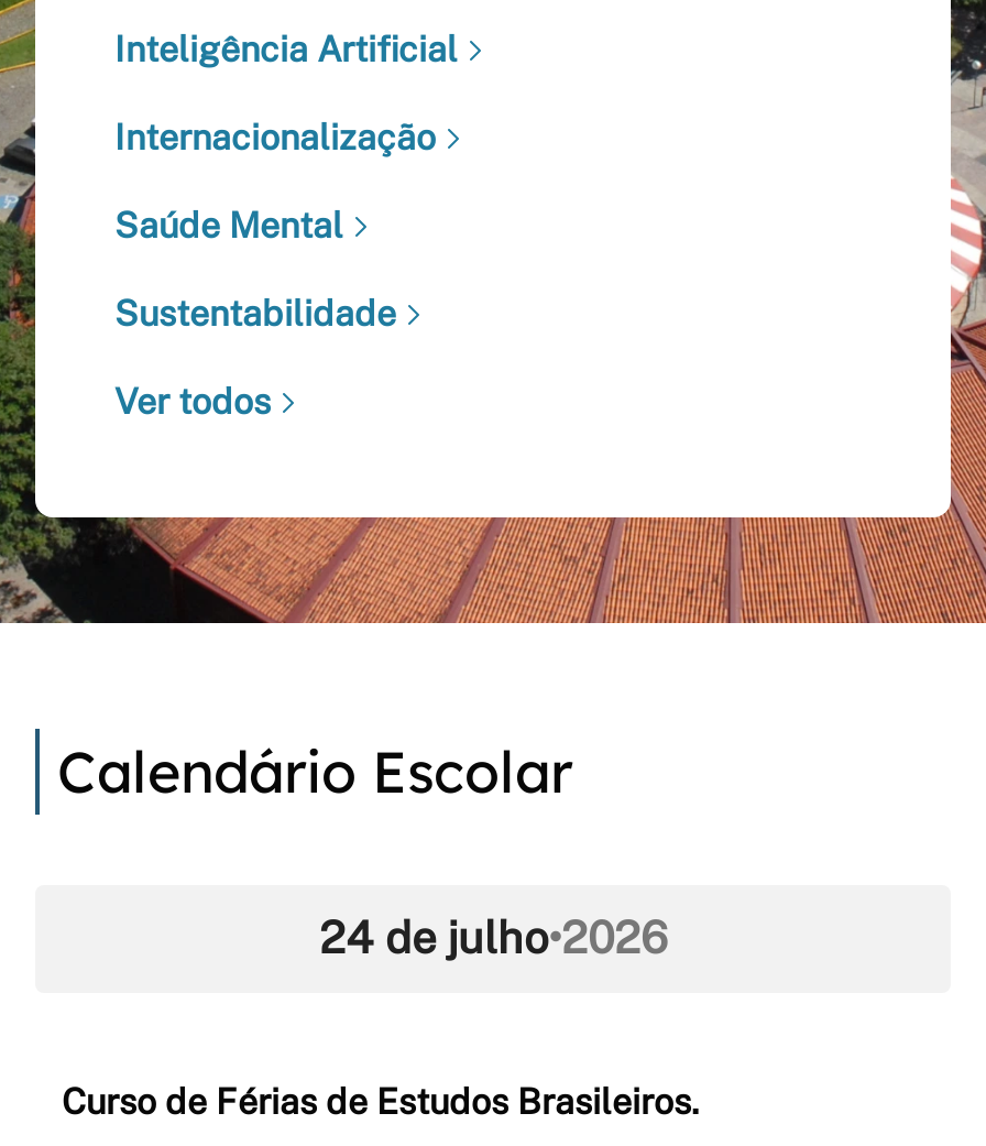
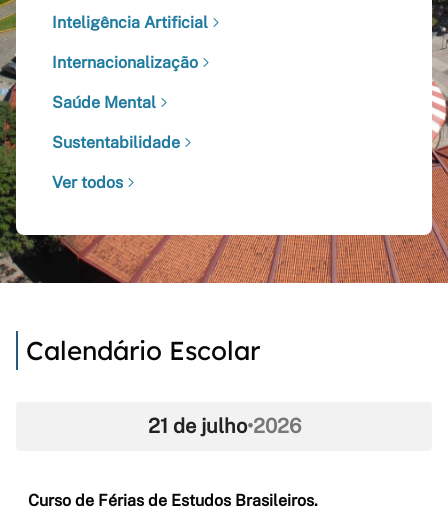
[319,912,667,965] 24 de julho•2026 -> [147,414,300,438] 21 de julho•2026

